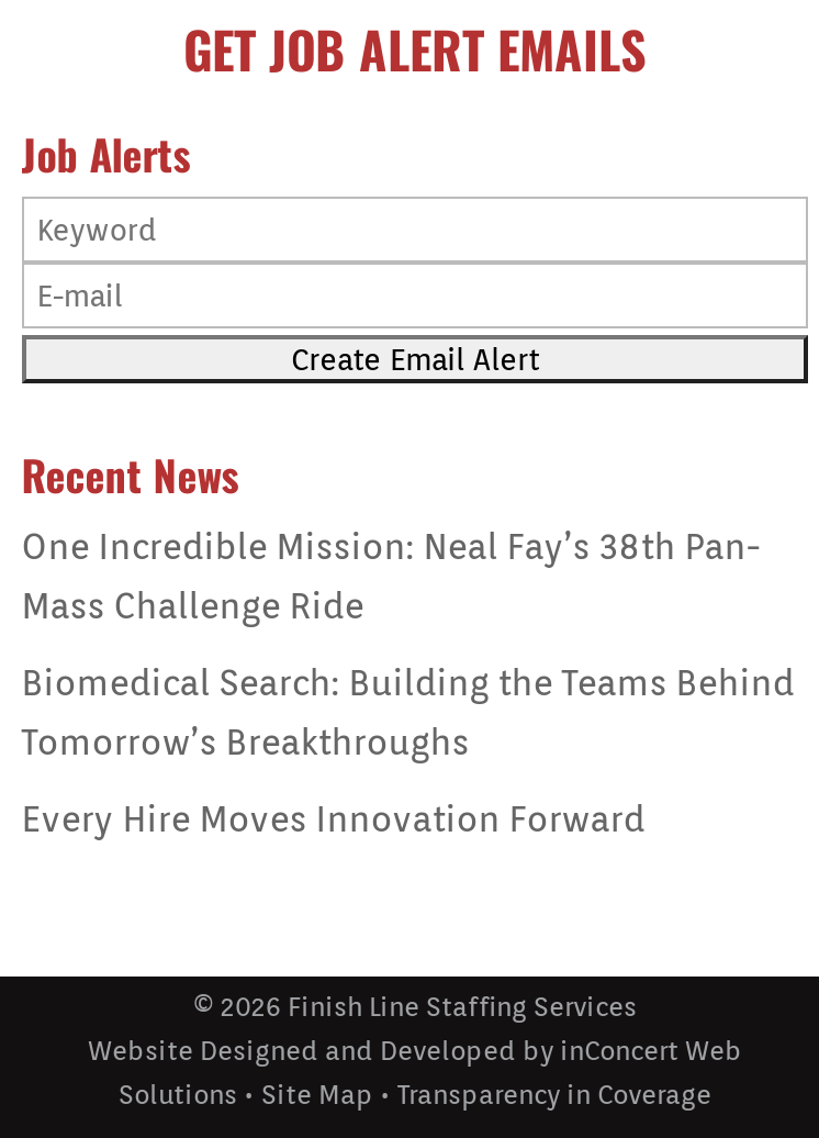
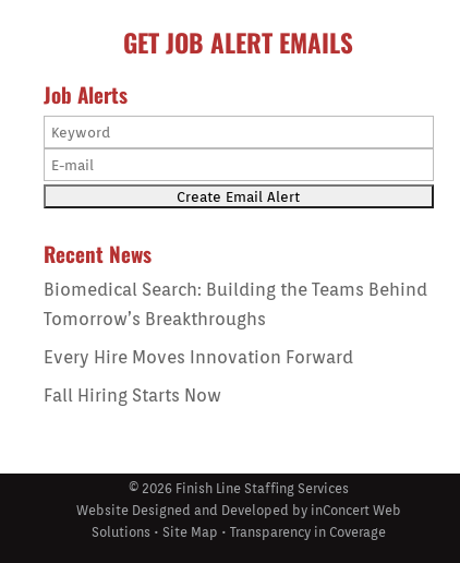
[22,526,761,627] One Incredible Mission: Neal Fay’s 38th Pan- | Mass Challenge Ride -> none
moved [22,662,794,840] -> [43,279,427,368]: Biomedical Search: Building the Teams Behind | Tomorrow’s Breakthroughs | Every Hire Moves Innovation Forward
none -> [43,385,221,406] Fall Hiring Starts Now

